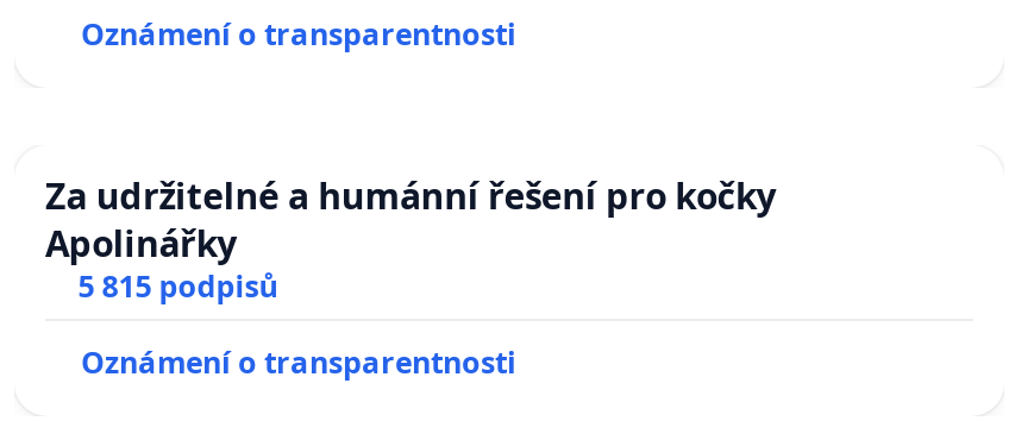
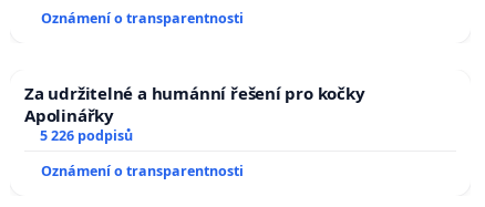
[78,267,278,308] 5 815 podpisů -> [40,127,133,145] 5 226 podpisů

